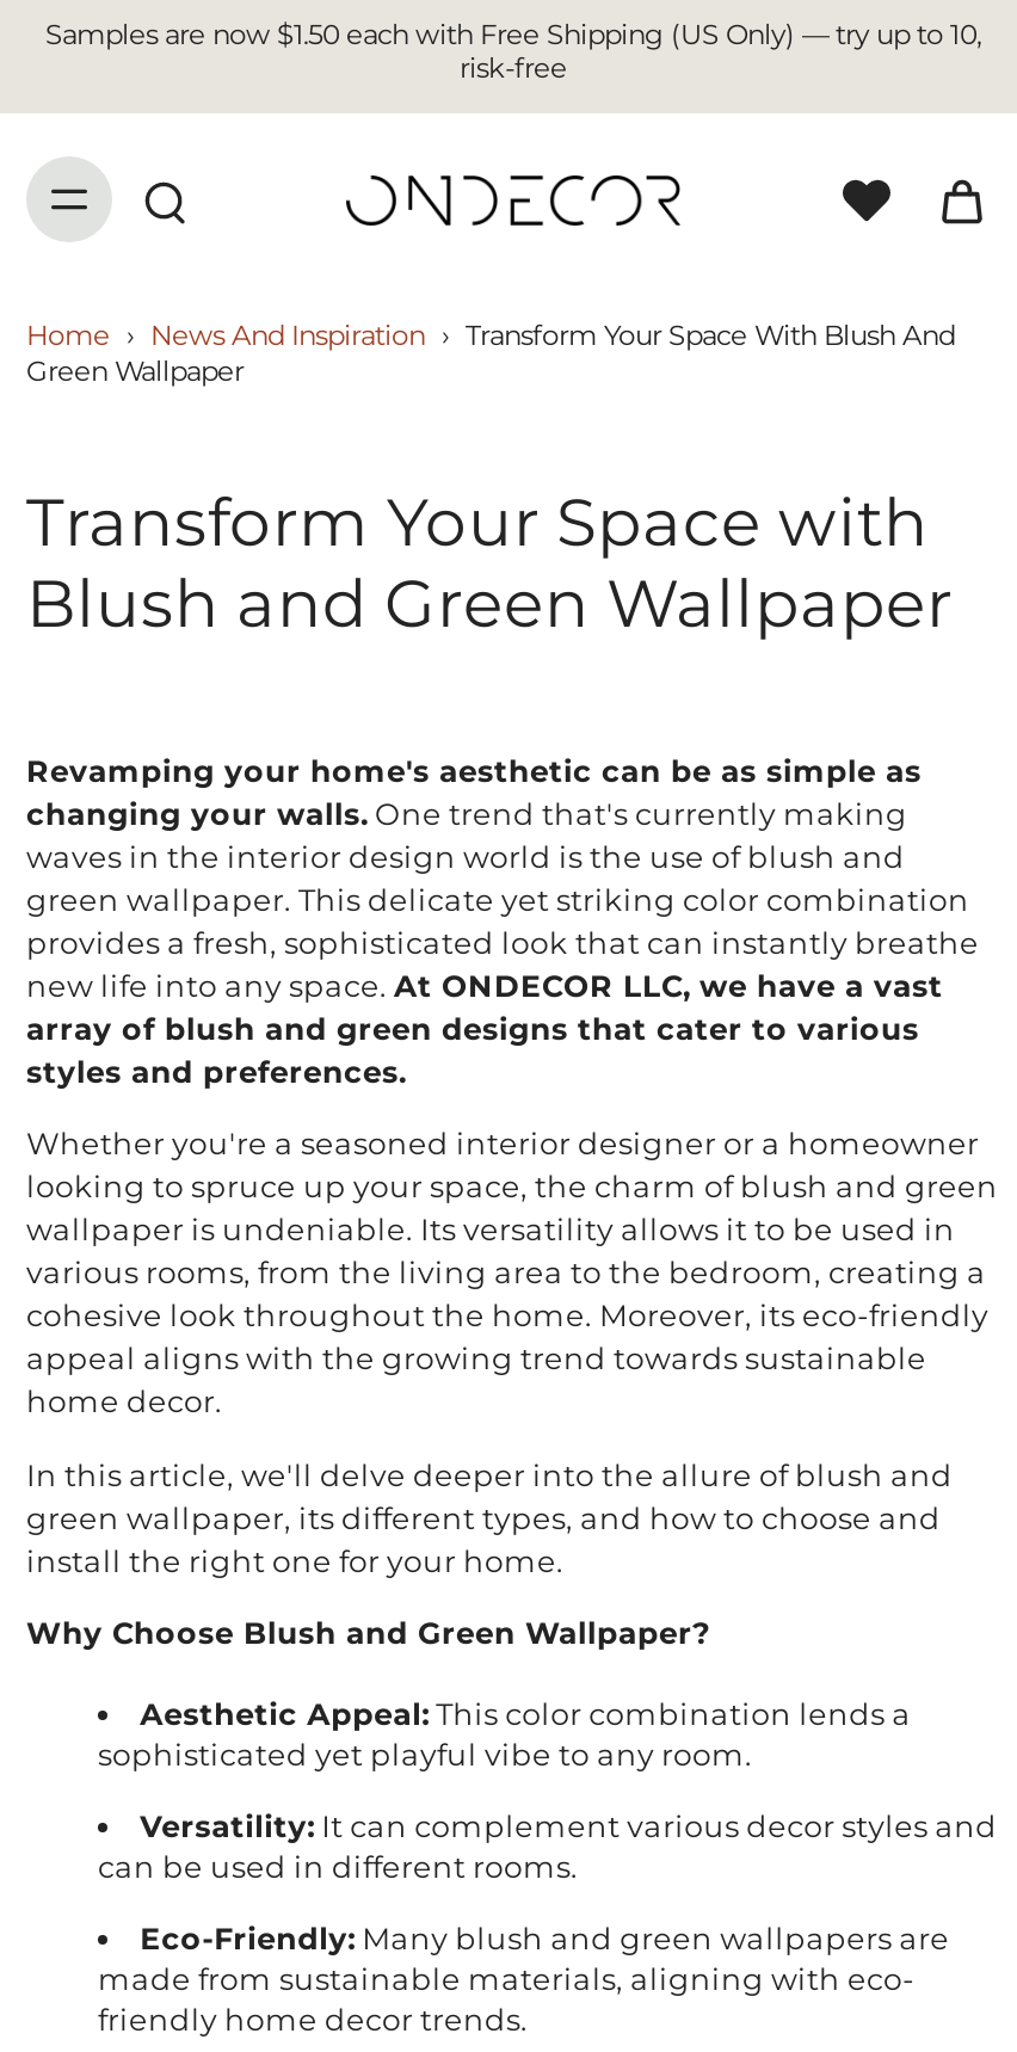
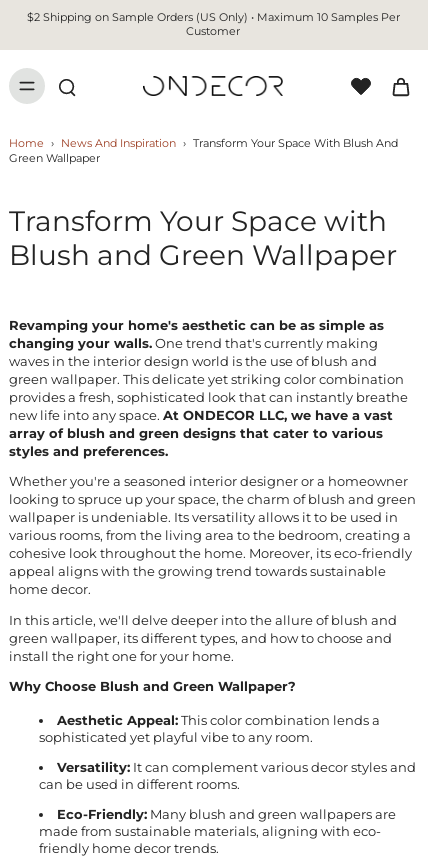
[45,18,981,85] Samples are now $1.50 each with Free Shipping (US Only) — try up to 10, | risk-free -> [26,10,399,38] $2 Shipping on Sample Orders (US Only) • Maximum 10 Samples Per | Customer

